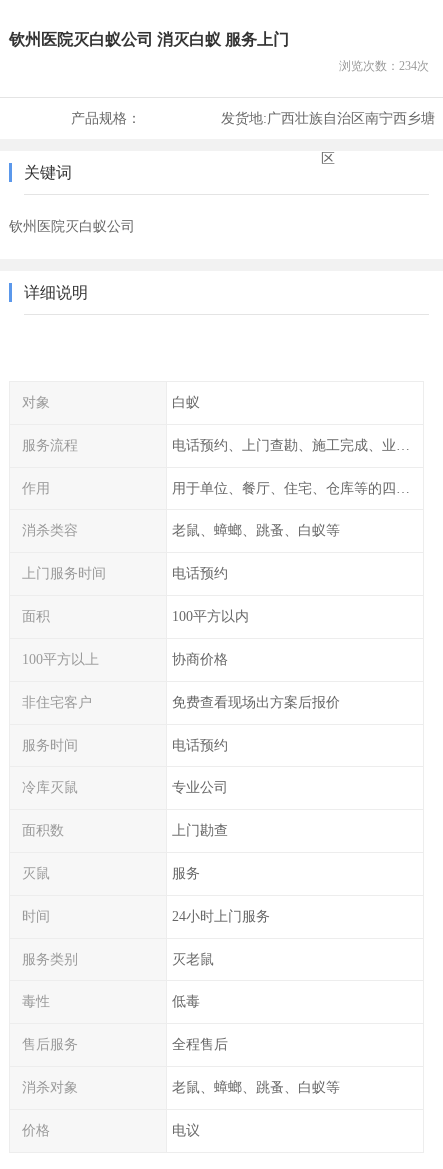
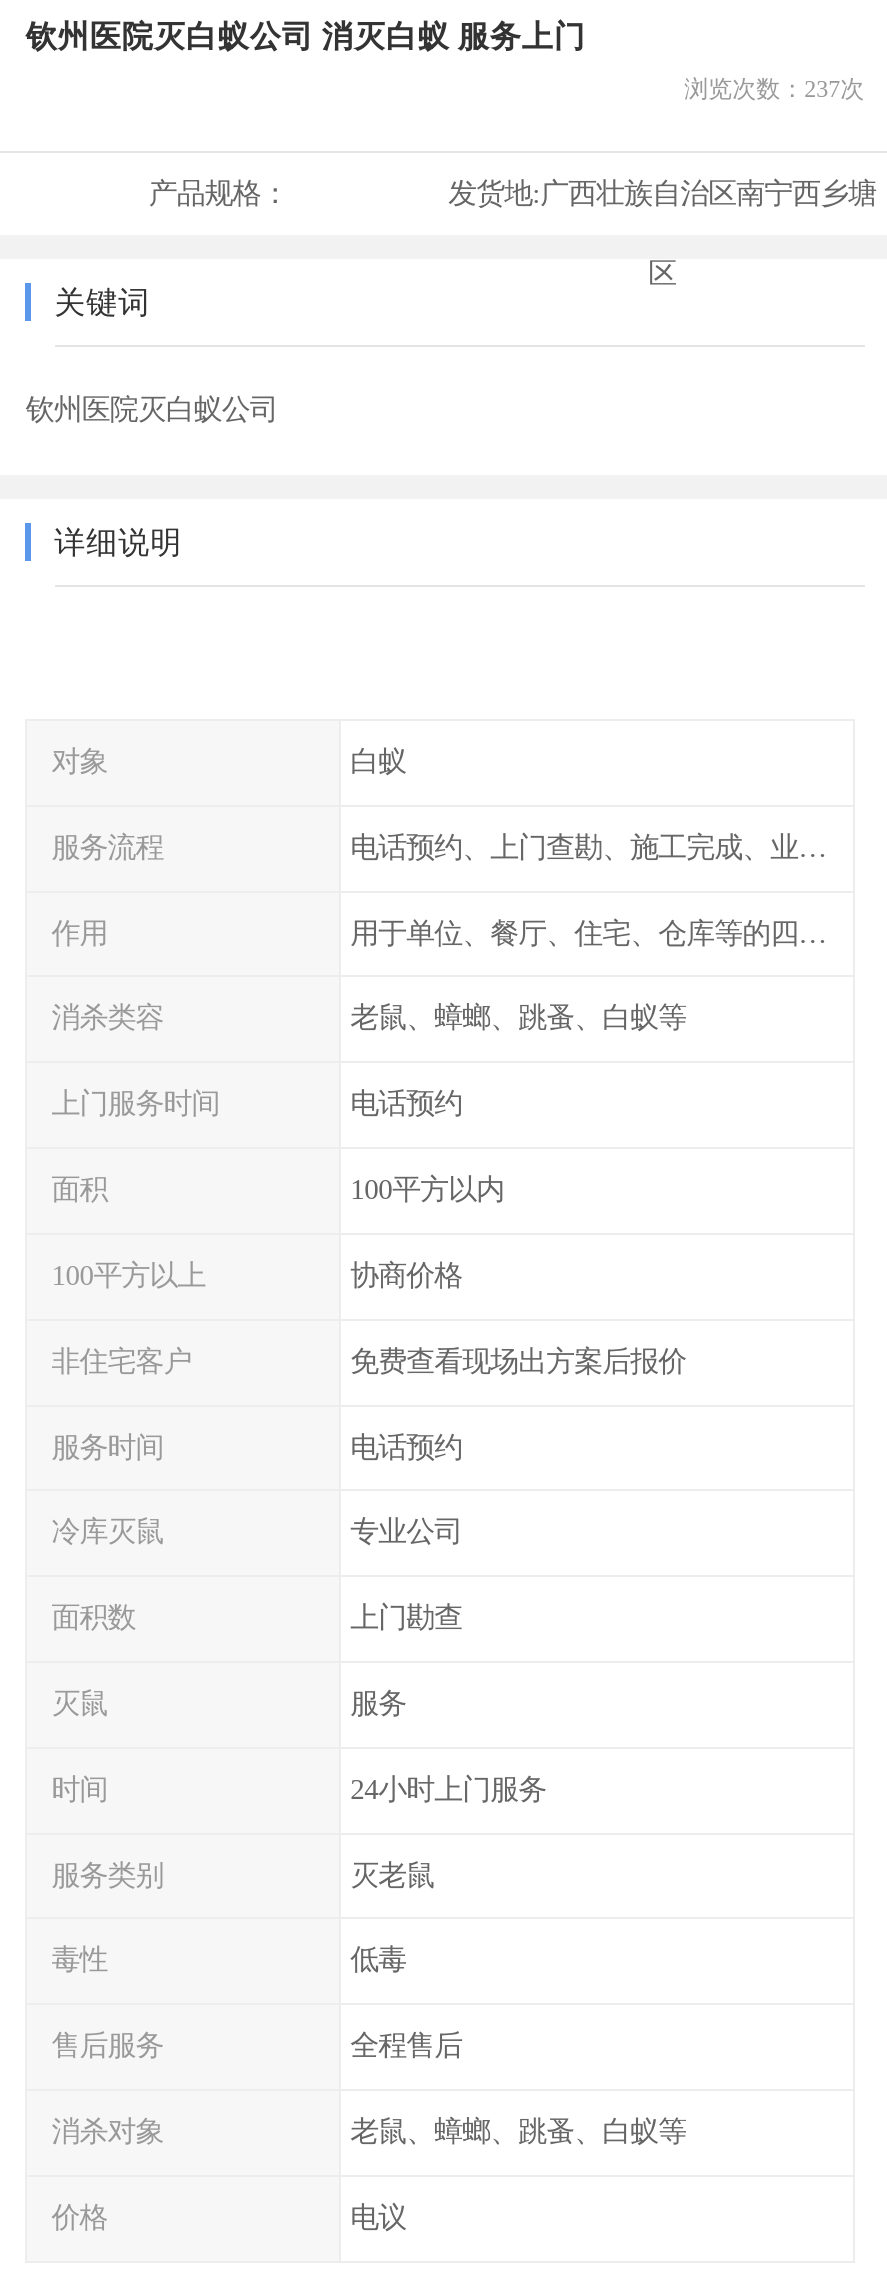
[339,59,429,73] 浏览次数：234次 -> [684,75,864,103] 浏览次数：237次

